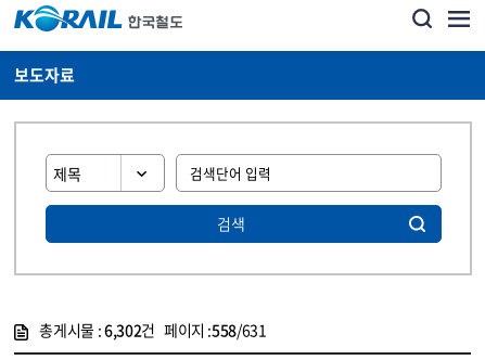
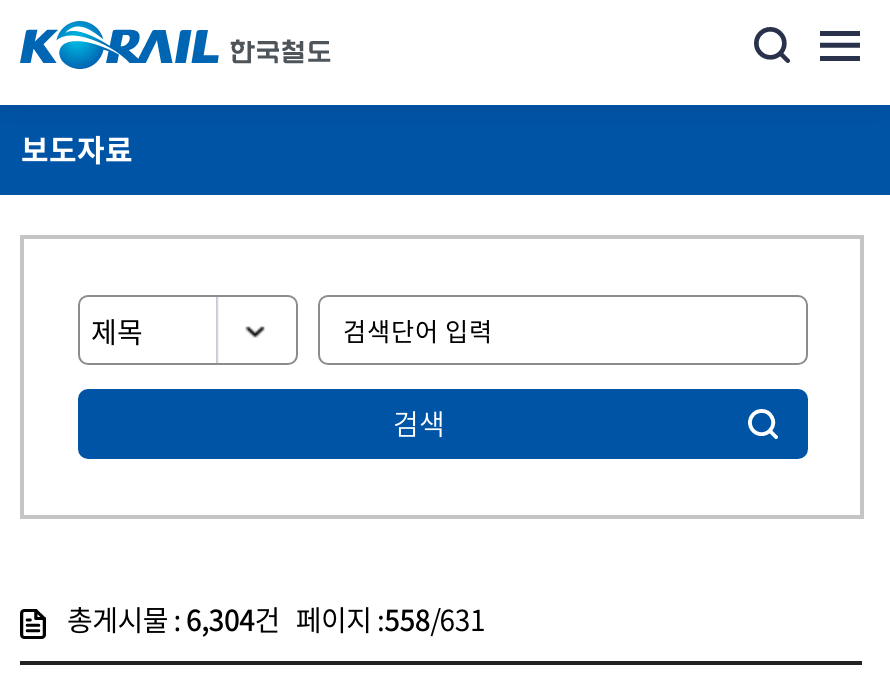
[39,319,267,340] 총게시물 : 6,302건 페이지 : 558/631 -> [67,599,485,639] 총게시물 : 6,304건 페이지 : 558/631

